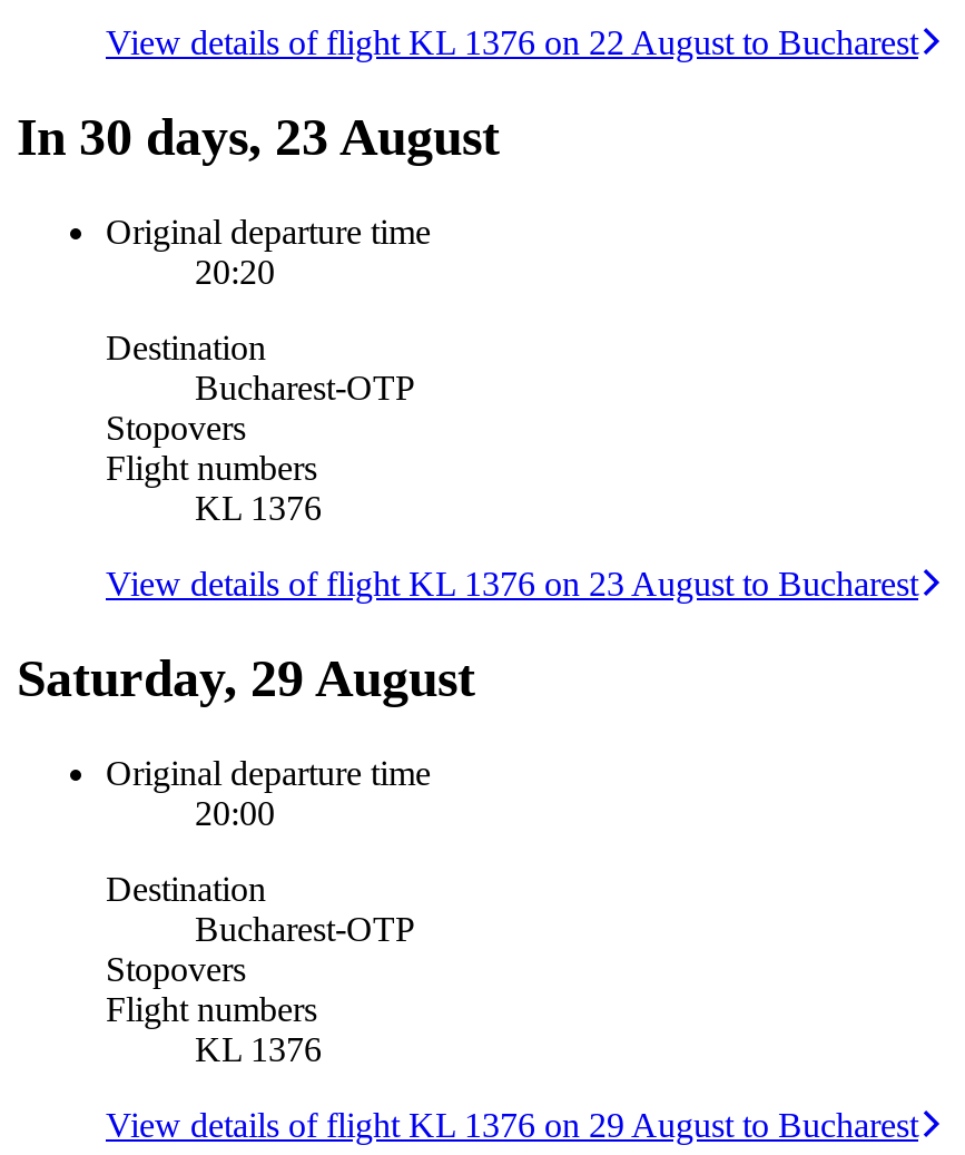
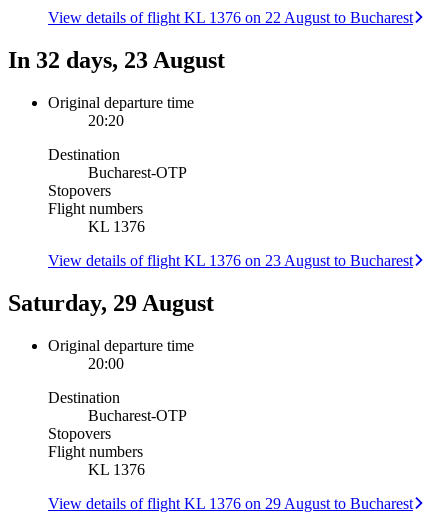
[17,109,500,167] In 30 days, 23 August -> [8,47,225,73] In 32 days, 23 August

